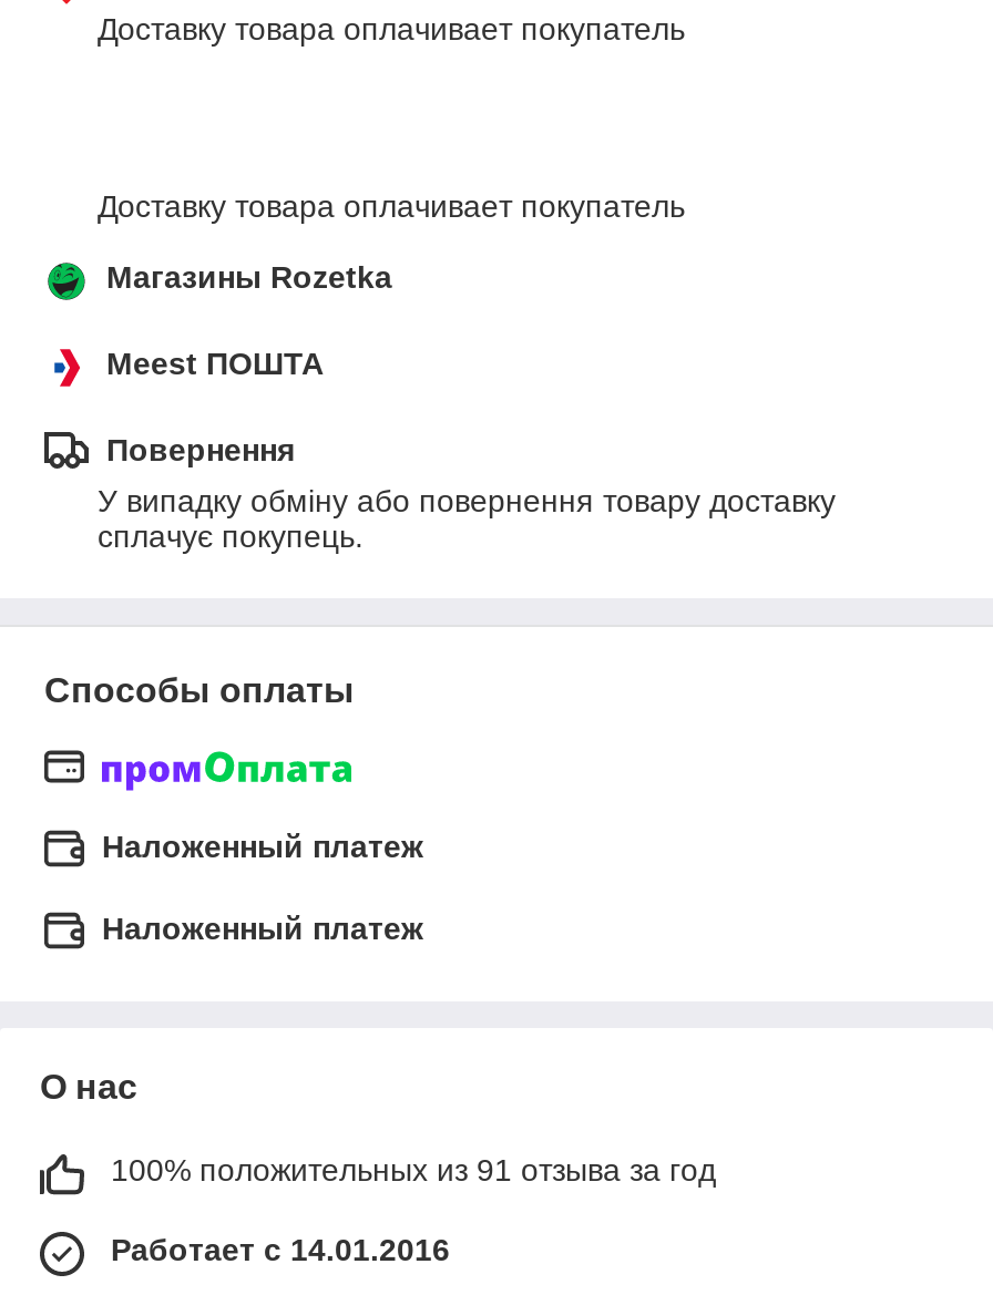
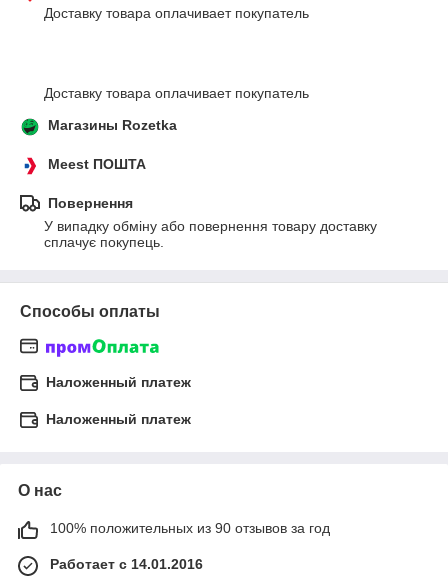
[111,1153,716,1188] 100% положительных из 91 отзыва за год -> [50,520,330,536] 100% положительных из 90 отзывов за год

